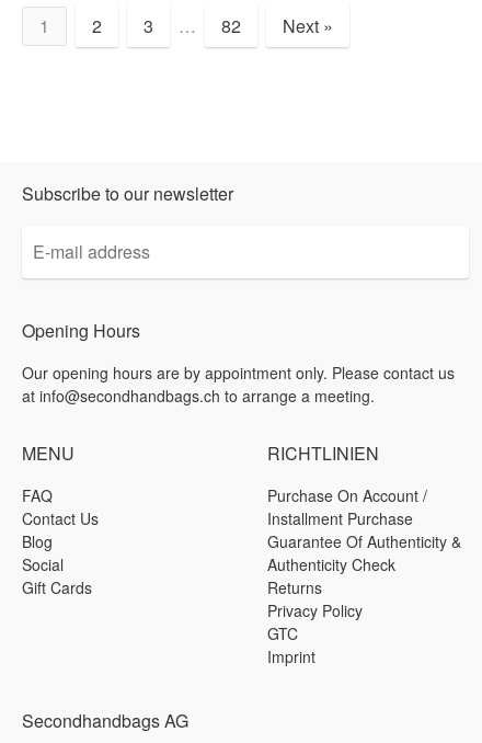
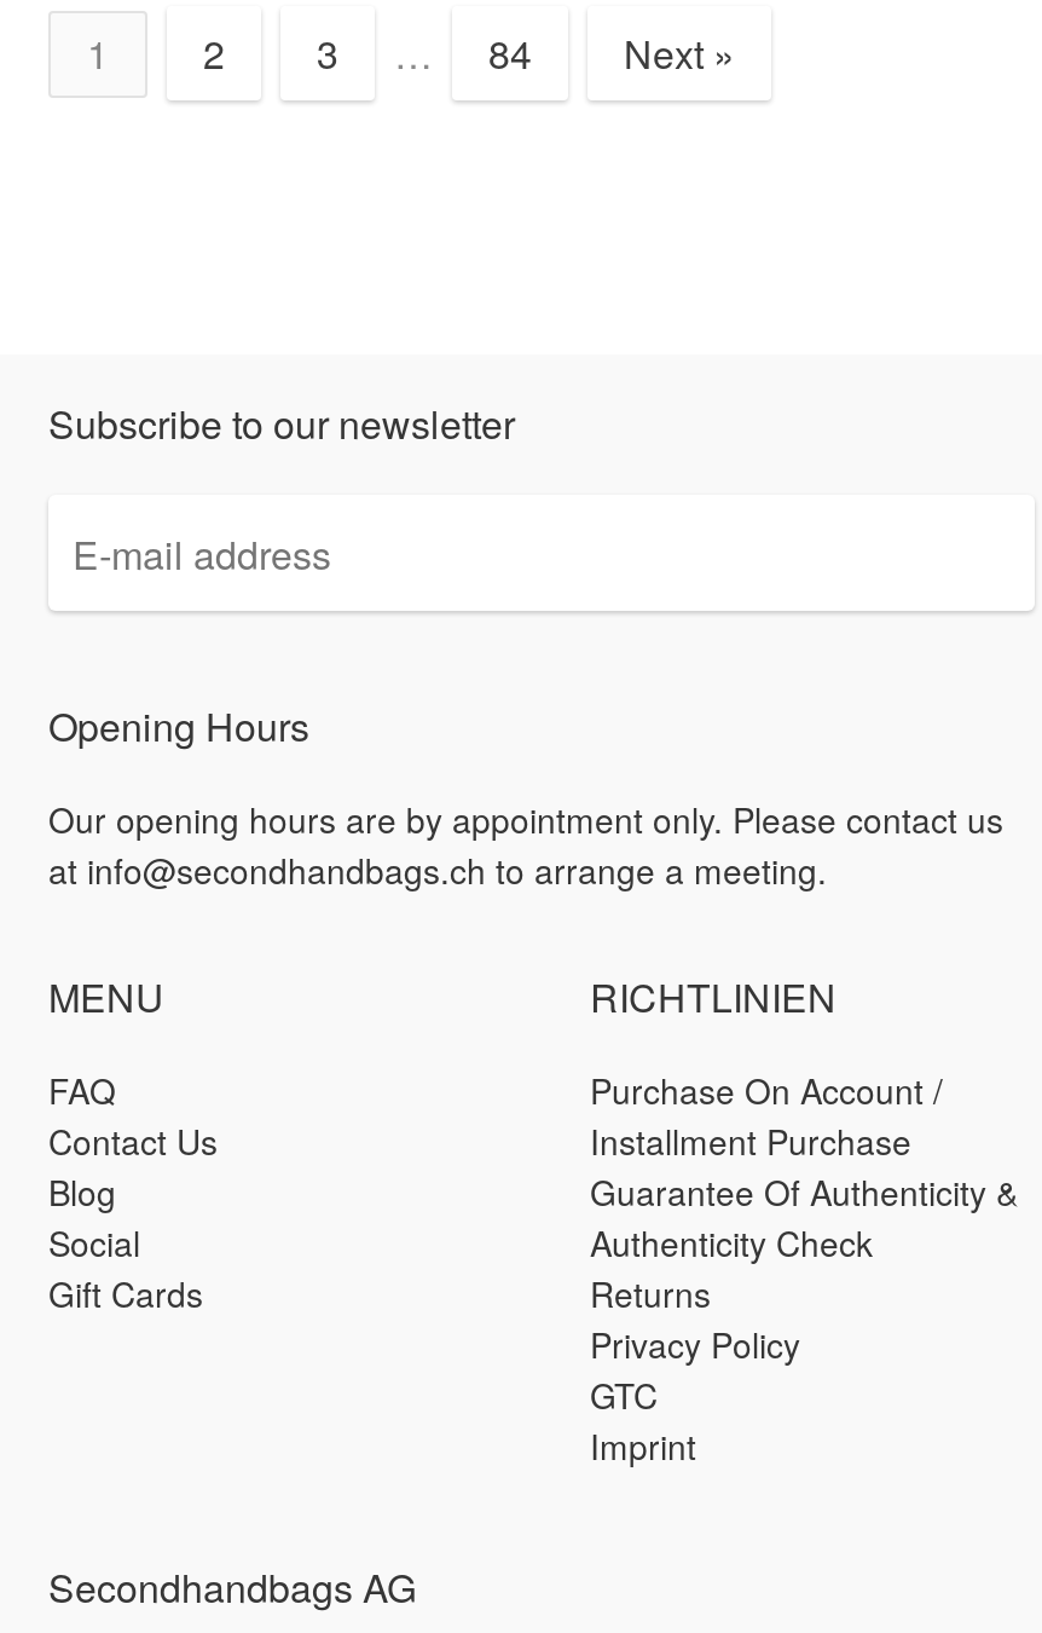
[221,13,241,38] 82 -> [488,26,532,82] 84

